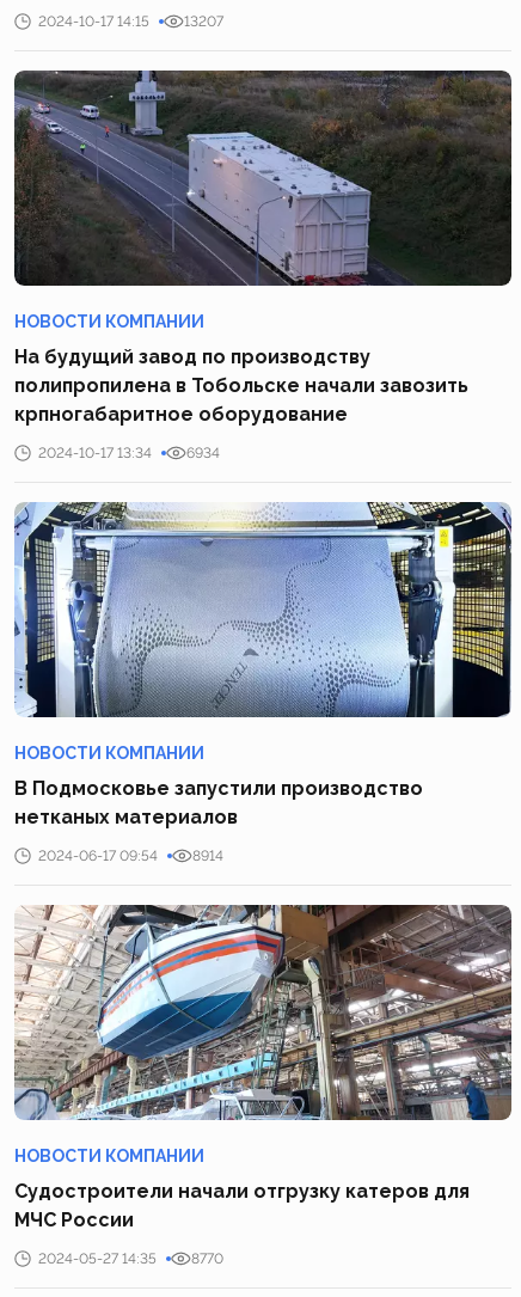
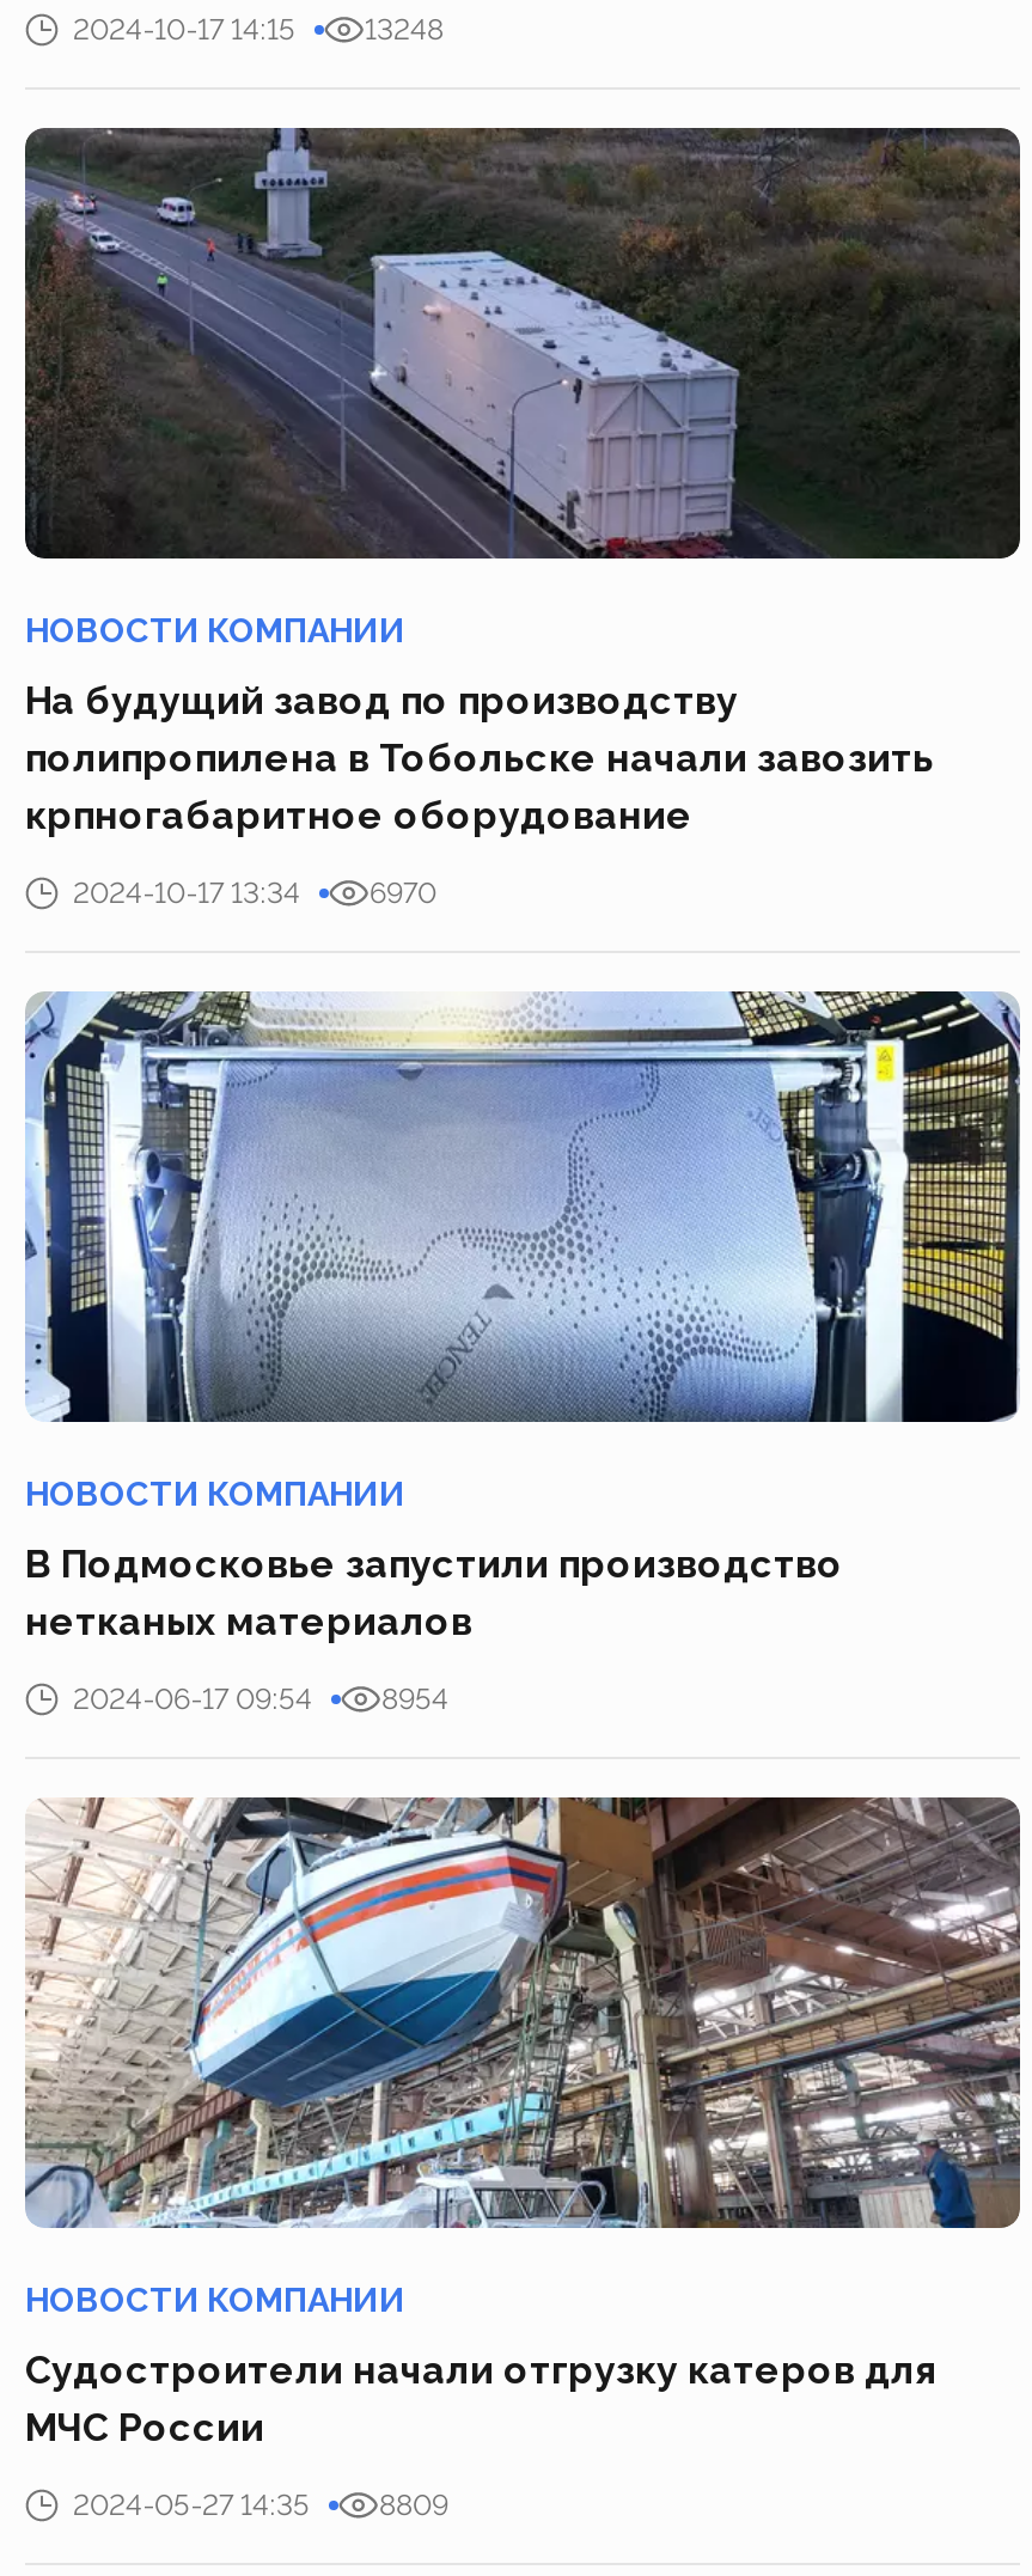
[184,13,223,30] 13207 -> [365,13,444,47] 13248
[186,445,220,461] 6934 -> [370,877,436,910] 6970
[192,848,223,864] 8914 -> [381,1683,448,1716] 8954
[191,1250,223,1267] 8770 -> [379,2489,448,2522] 8809

